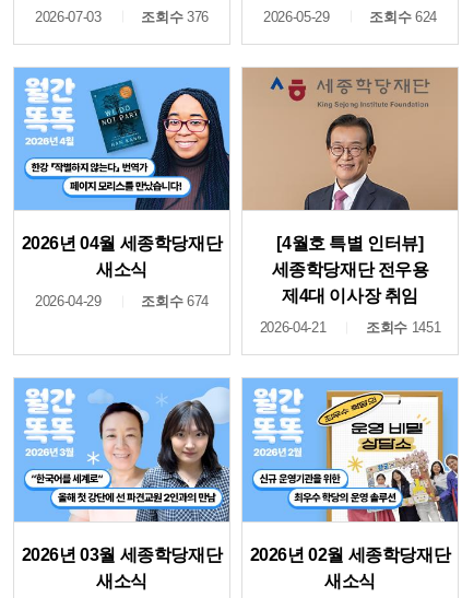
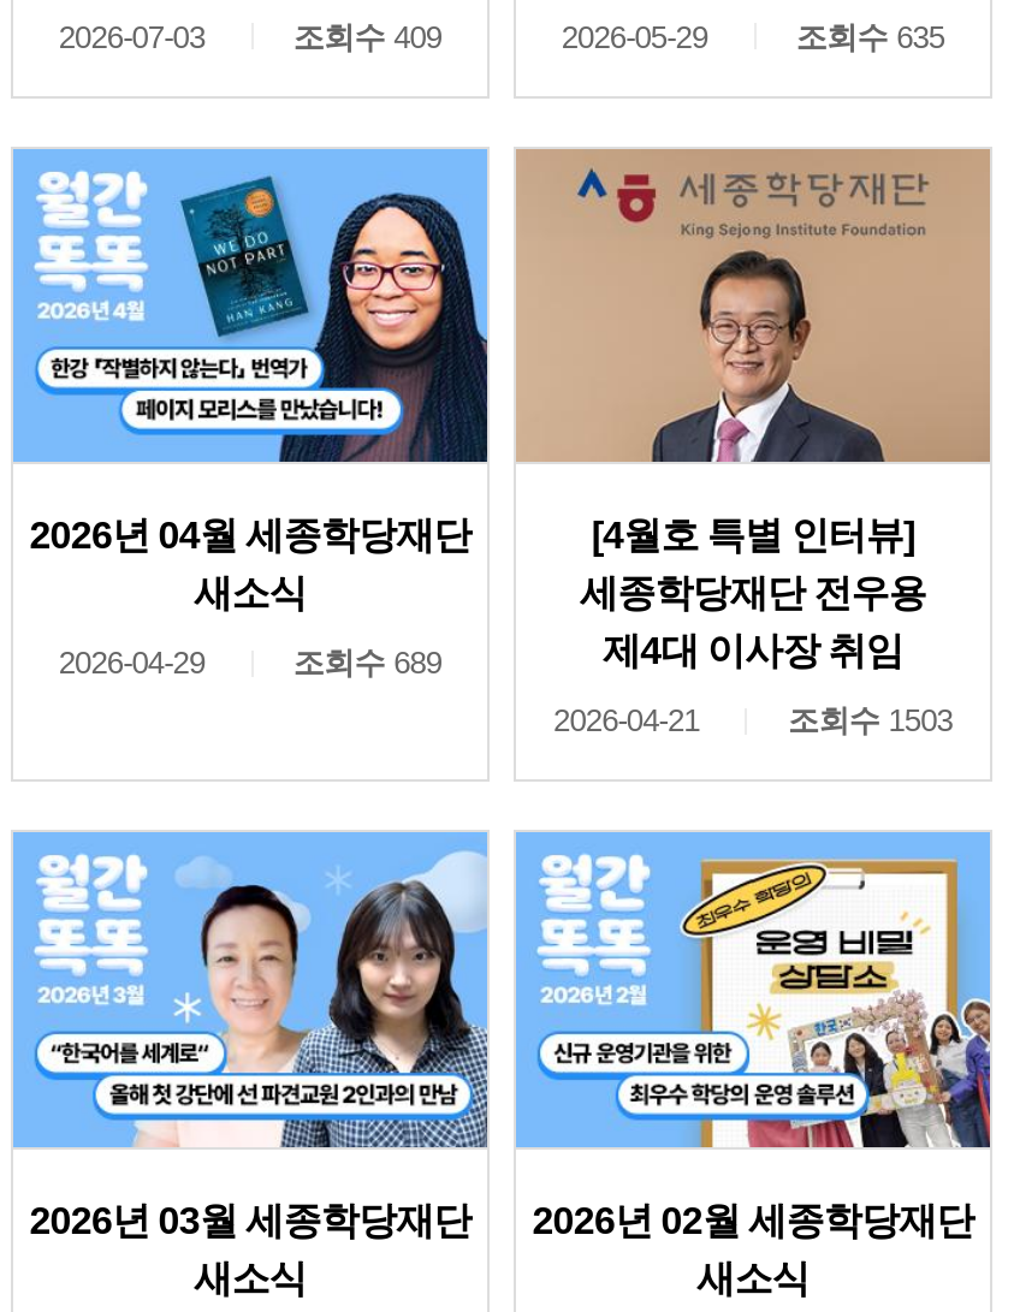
[141,8,209,25] 조회수 376 -> [293,18,442,54] 조회수 409
[370,8,437,25] 조회수 624 -> [796,18,944,54] 조회수 635
[141,293,209,310] 조회수 674 -> [293,645,442,681] 조회수 689
[366,319,441,336] 조회수 1451 -> [788,703,953,739] 조회수 1503

